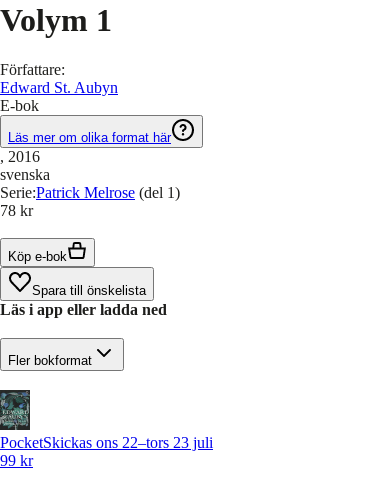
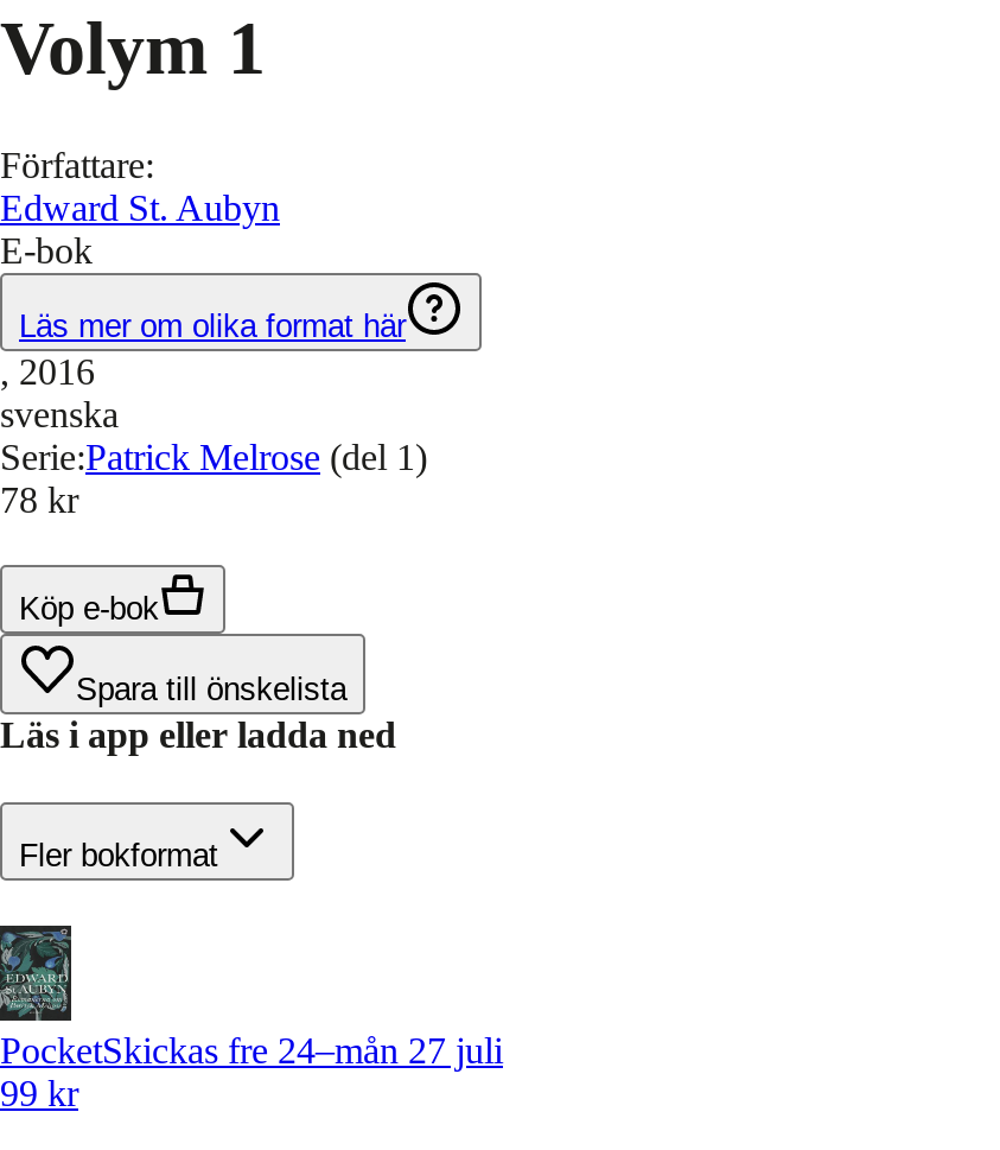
[0,434,213,451] PocketSkickas ons 22–tors 23 juli -> [0,1030,503,1070] PocketSkickas fre 24–mån 27 juli

